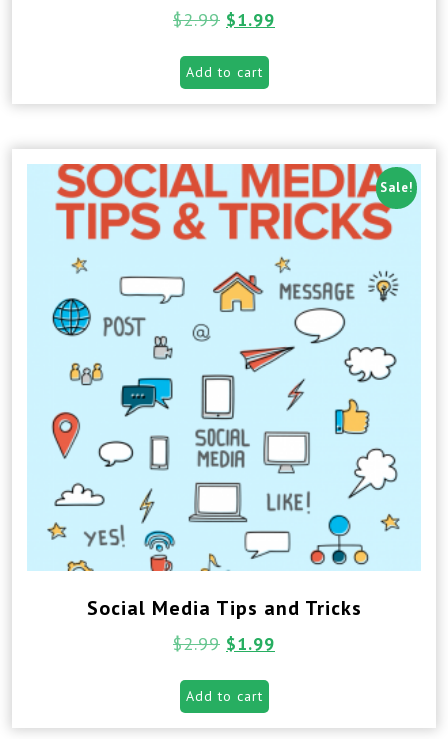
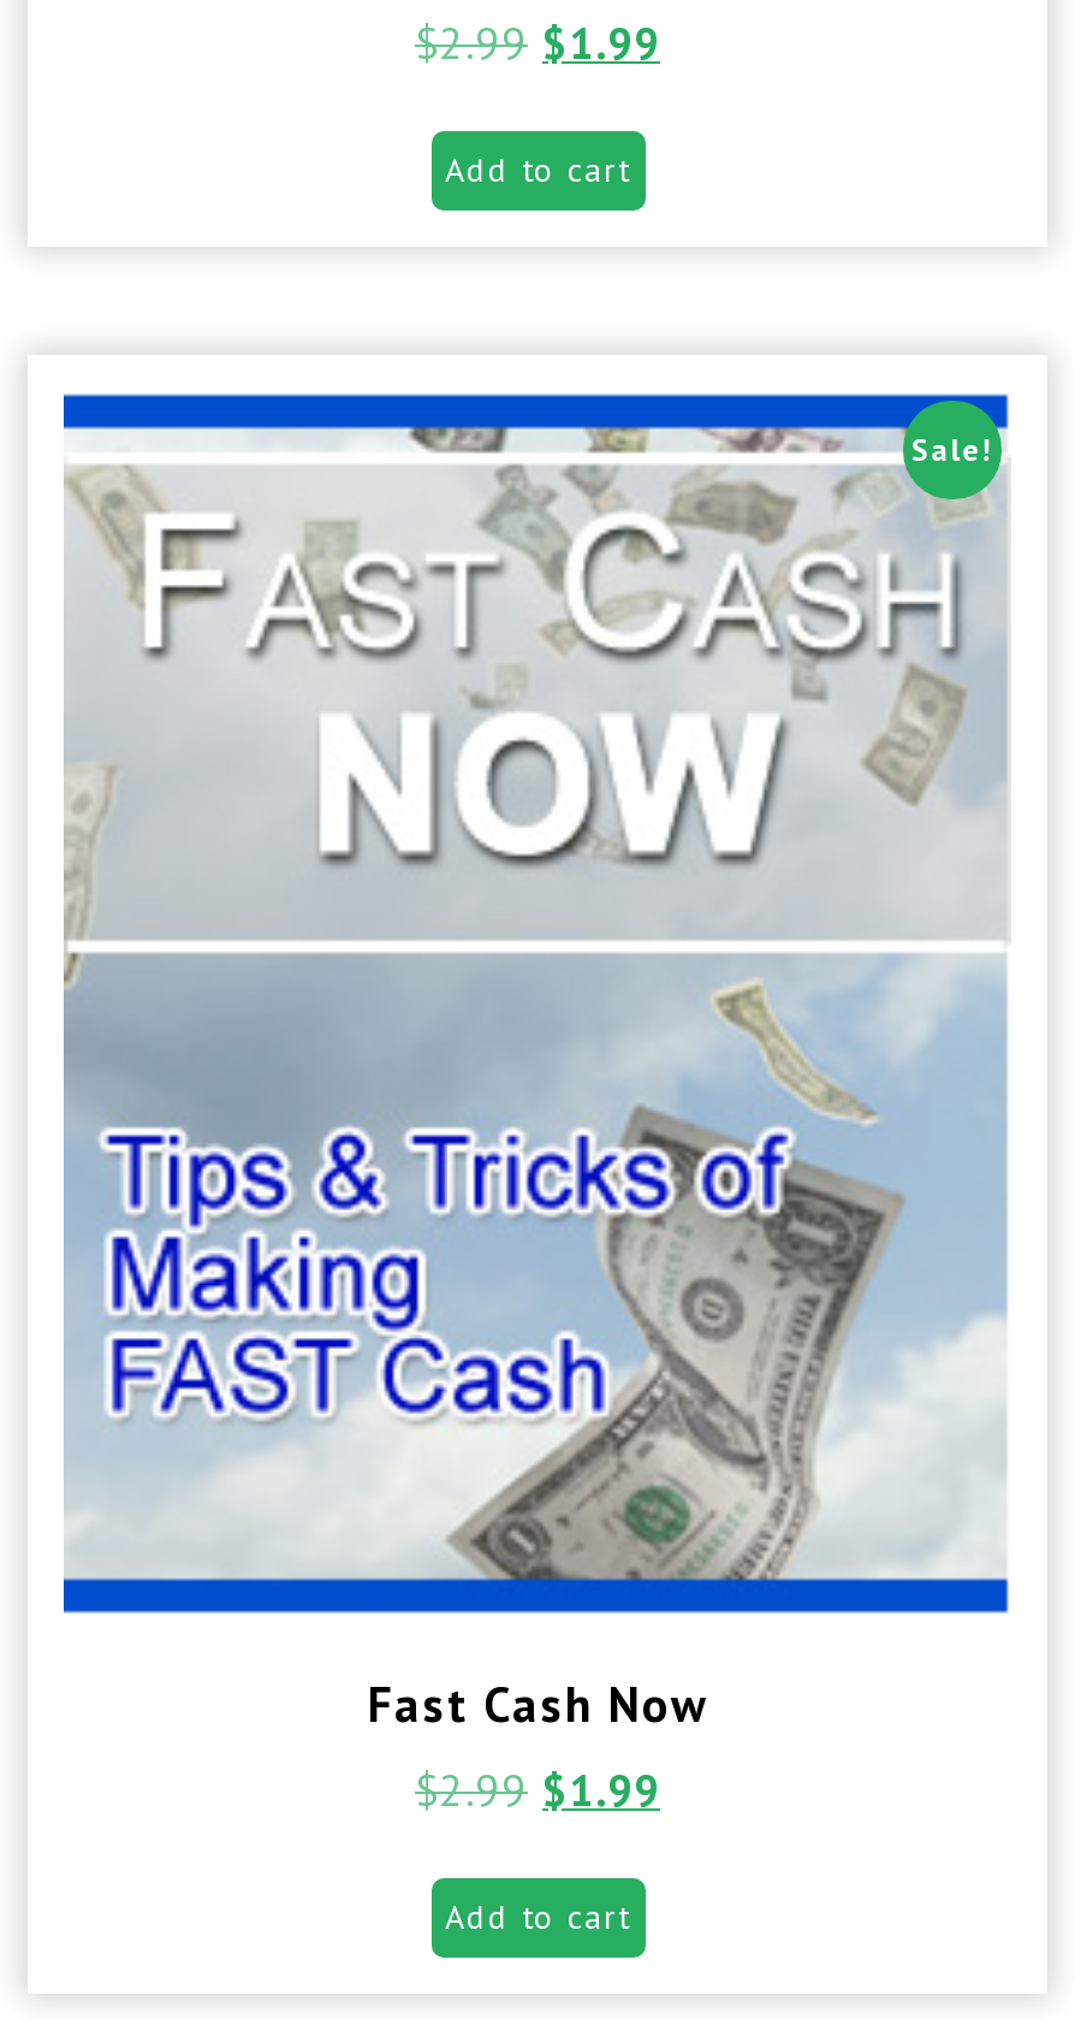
[27,163,419,621] [image] | Social Media Tips and Tricks -> [61,392,1009,1737] [image] | Fast Cash Now

